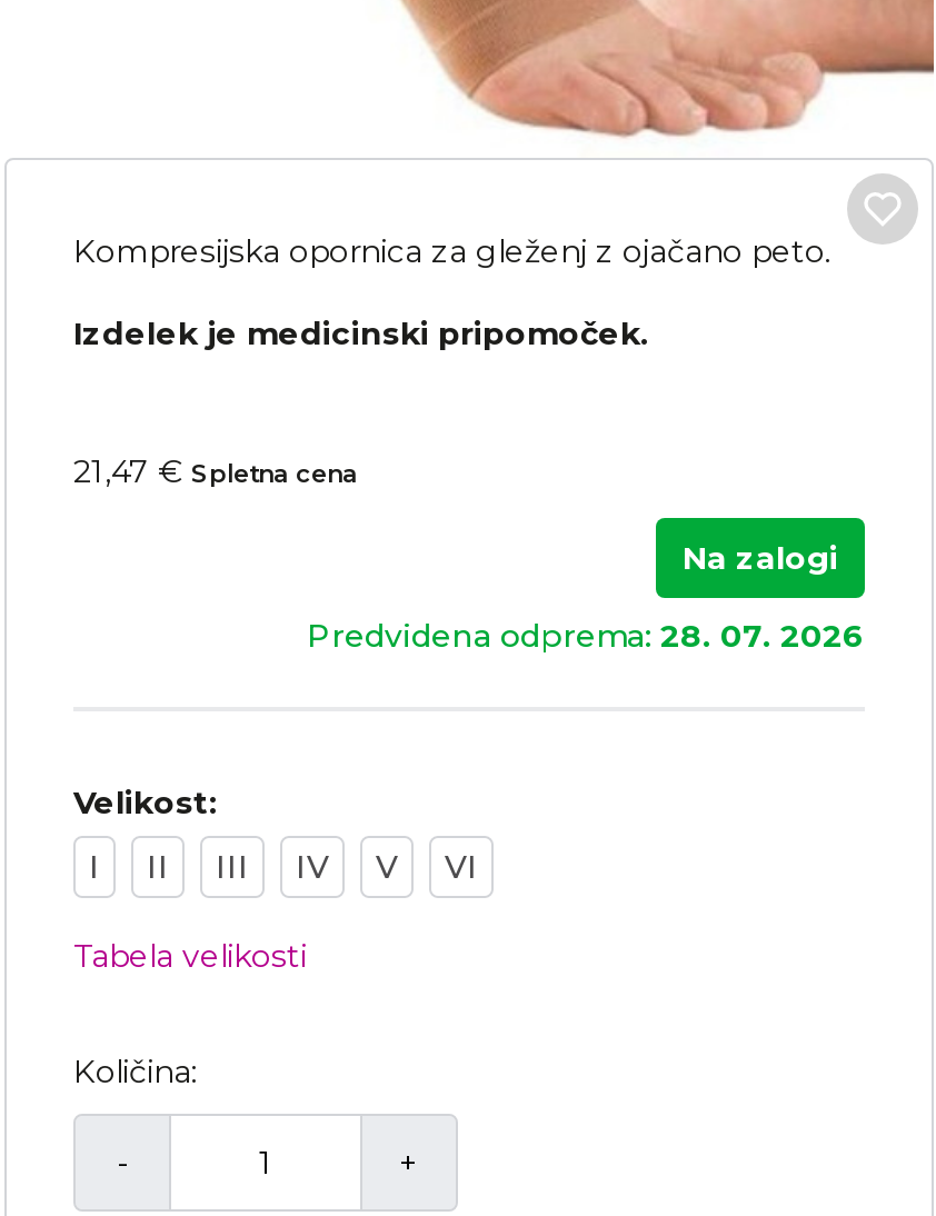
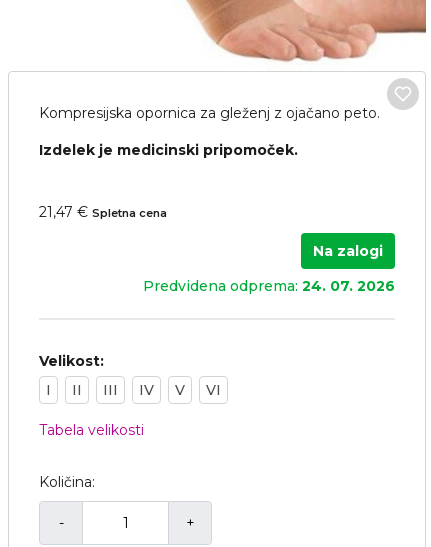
[307,616,865,656] Predvidena odprema: 28. 07. 2026 -> [143,277,395,295] Predvidena odprema: 24. 07. 2026

